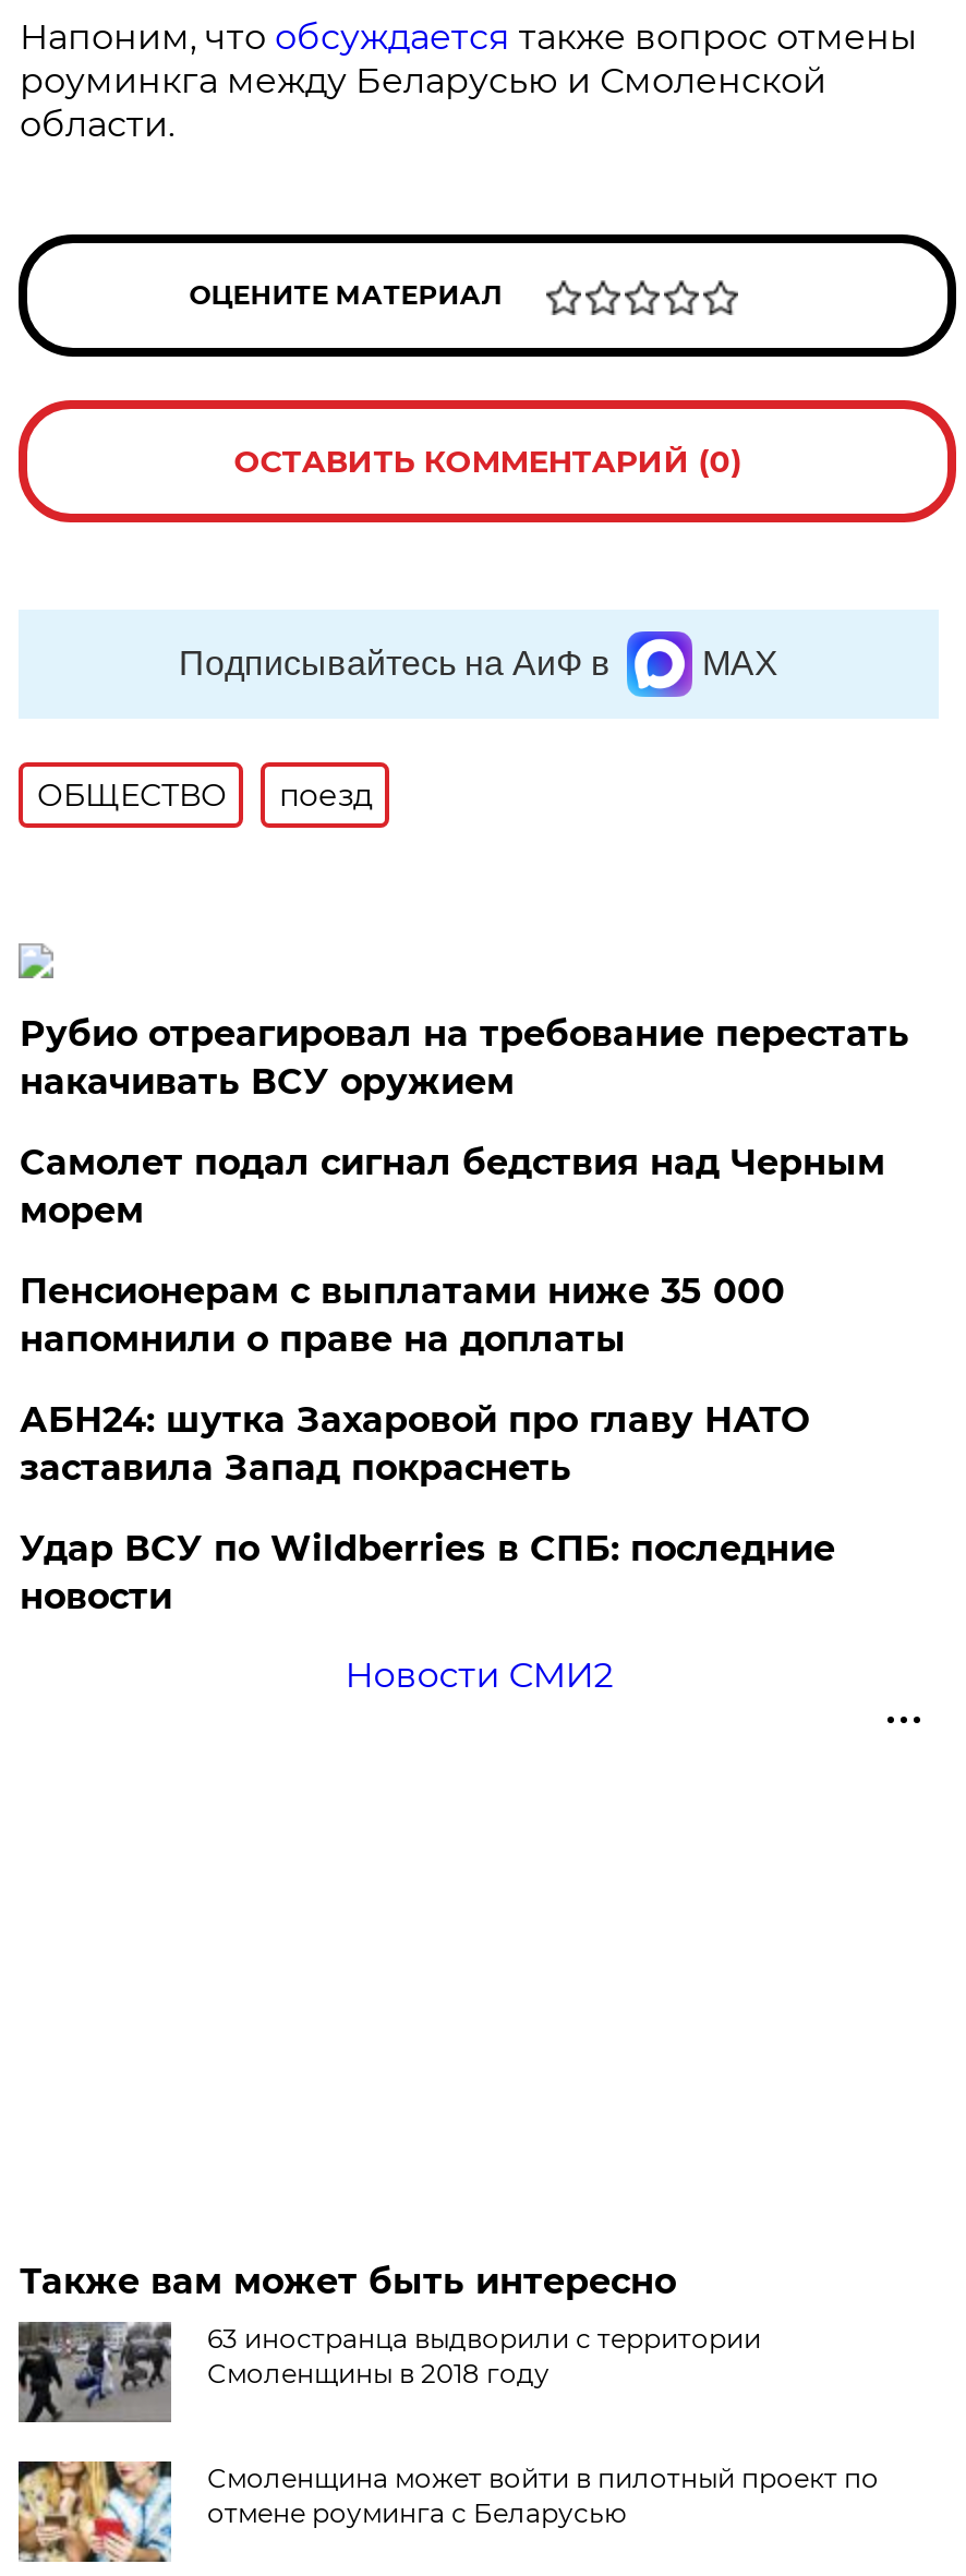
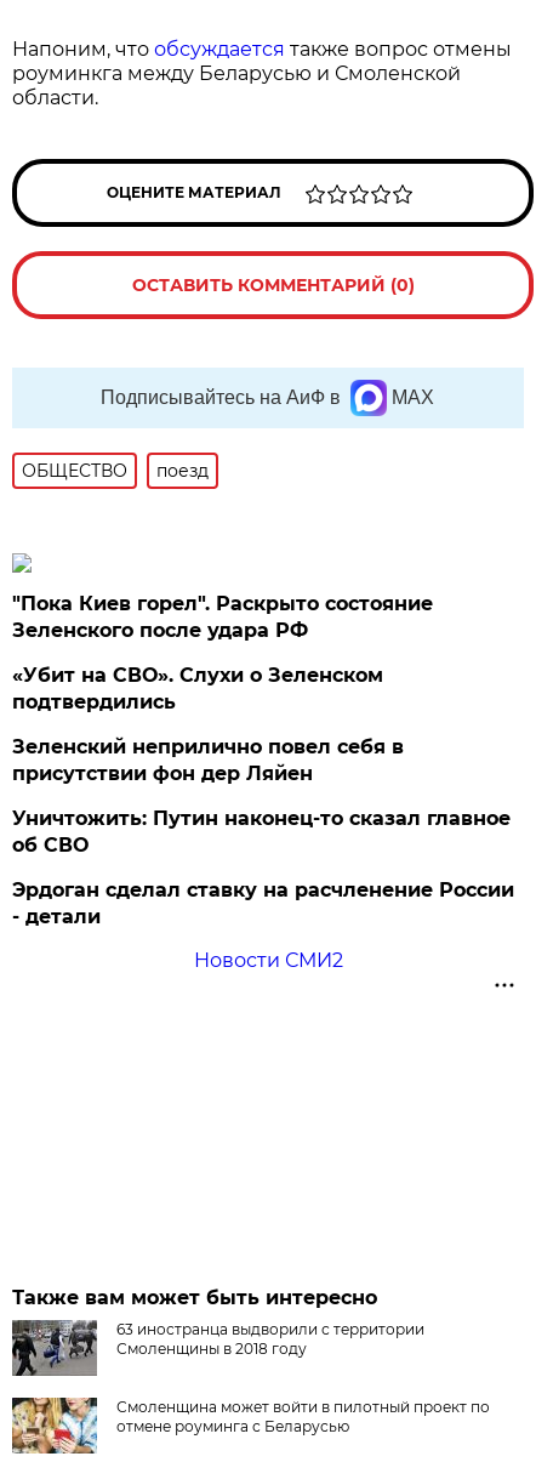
[19,1013,909,1102] Рубио отреагировал на требование перестать | накачивать ВСУ оружием -> [13,592,433,642] "Пока Киев горел". Раскрыто состояние | Зеленского после удара РФ
[19,1142,885,1231] Самолет подал сигнал бедствия над Черным | морем -> [13,664,384,713] «Убит на СВО». Слухи о Зеленском | подтвердились
[19,1270,785,1360] Пенсионерам с выплатами ниже 35 000 | напомнили о праве на доплаты -> [13,735,404,785] Зеленский неприлично повел cебя в | присутствии фон дер Ляйен
[19,1399,809,1488] АБН24: шутка Захаровой про главу НАТО | заставила Запад покраснеть -> [13,807,511,856] Уничтожить: Путин наконец-то сказал главное | об СВО
[19,1528,835,1617] Удар ВСУ по Wildberries в СПБ: последние | новости -> [13,878,515,928] Эрдоган сделал ставку на расчленение России | - детали

